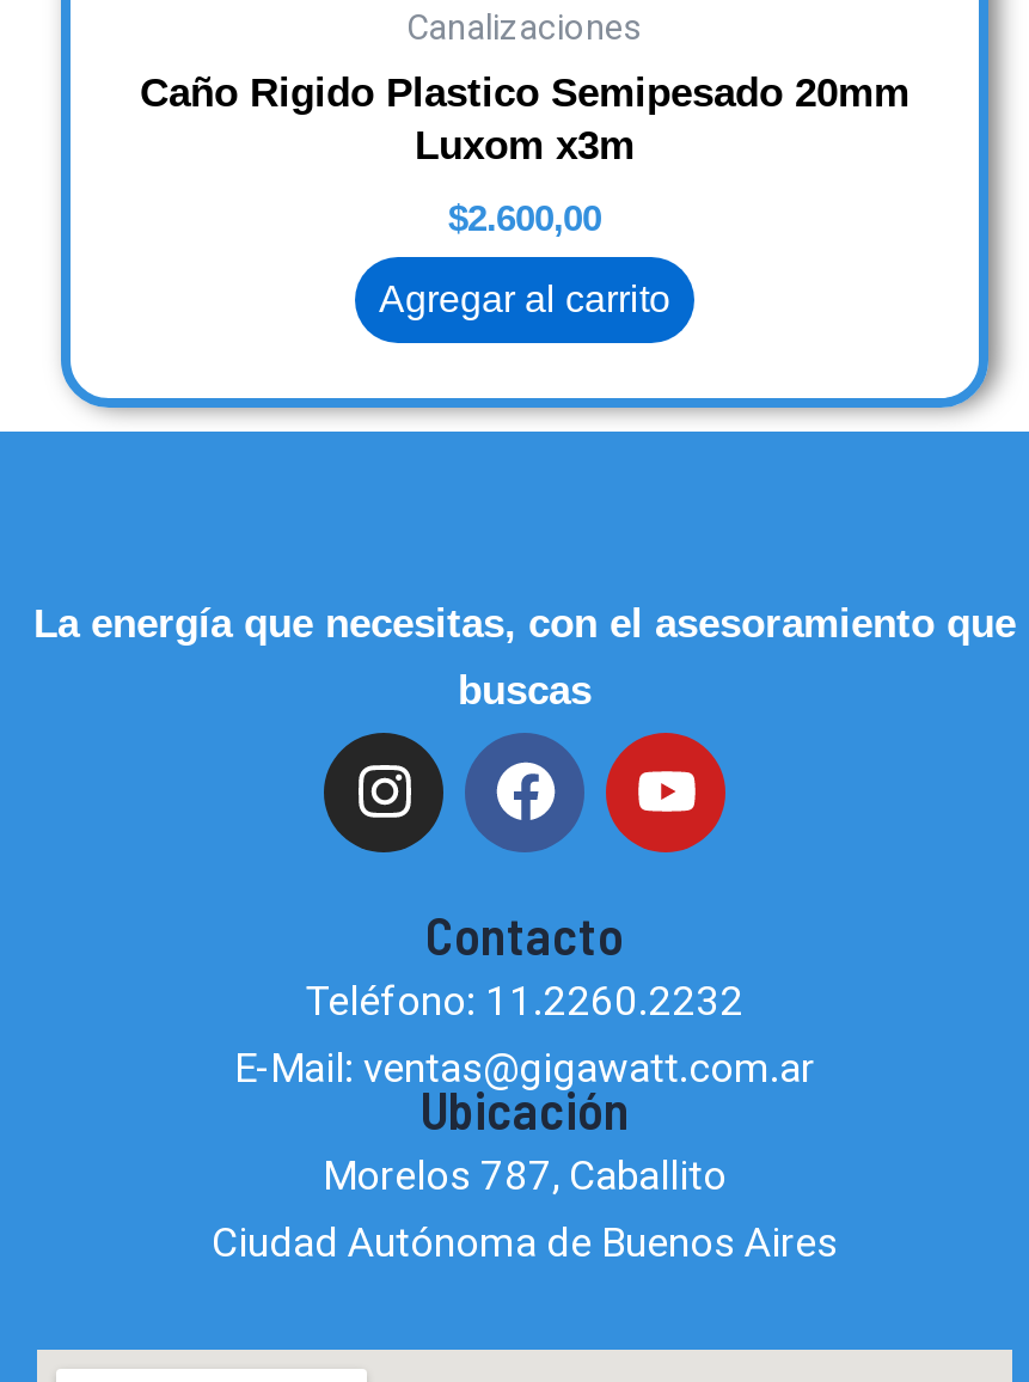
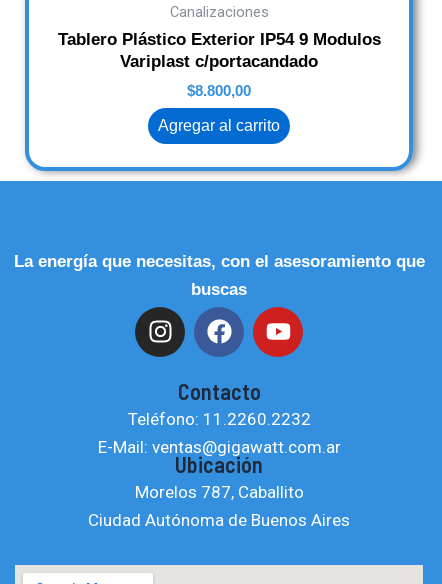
[140,71,909,169] Caño Rigido Plastico Semipesado 20mm | Luxom x3m -> [57,30,380,71] Tablero Plástico Exterior IP54 9 Modulos | Variplast c/portacandado
[448,197,601,237] $2.600,00 -> [187,82,251,99] $8.800,00

